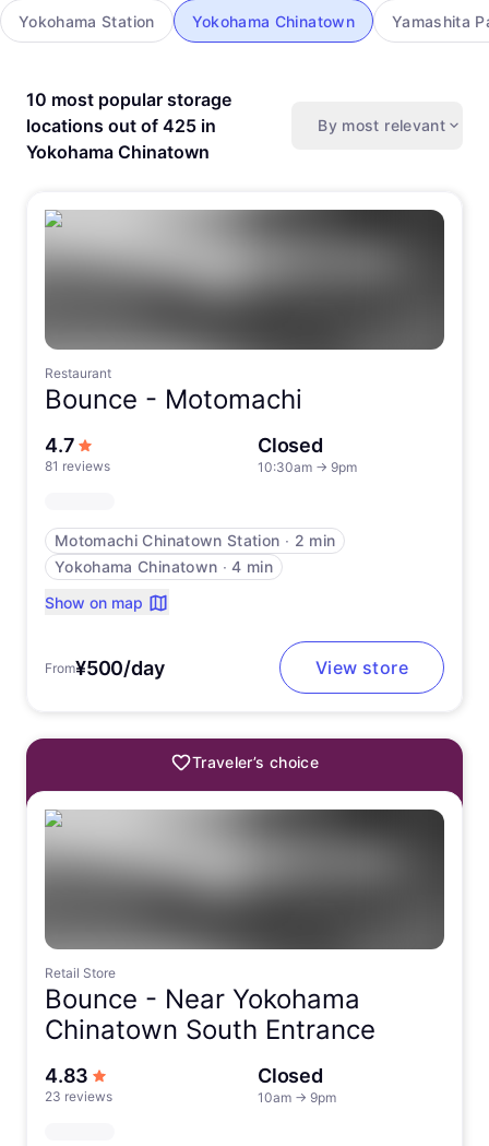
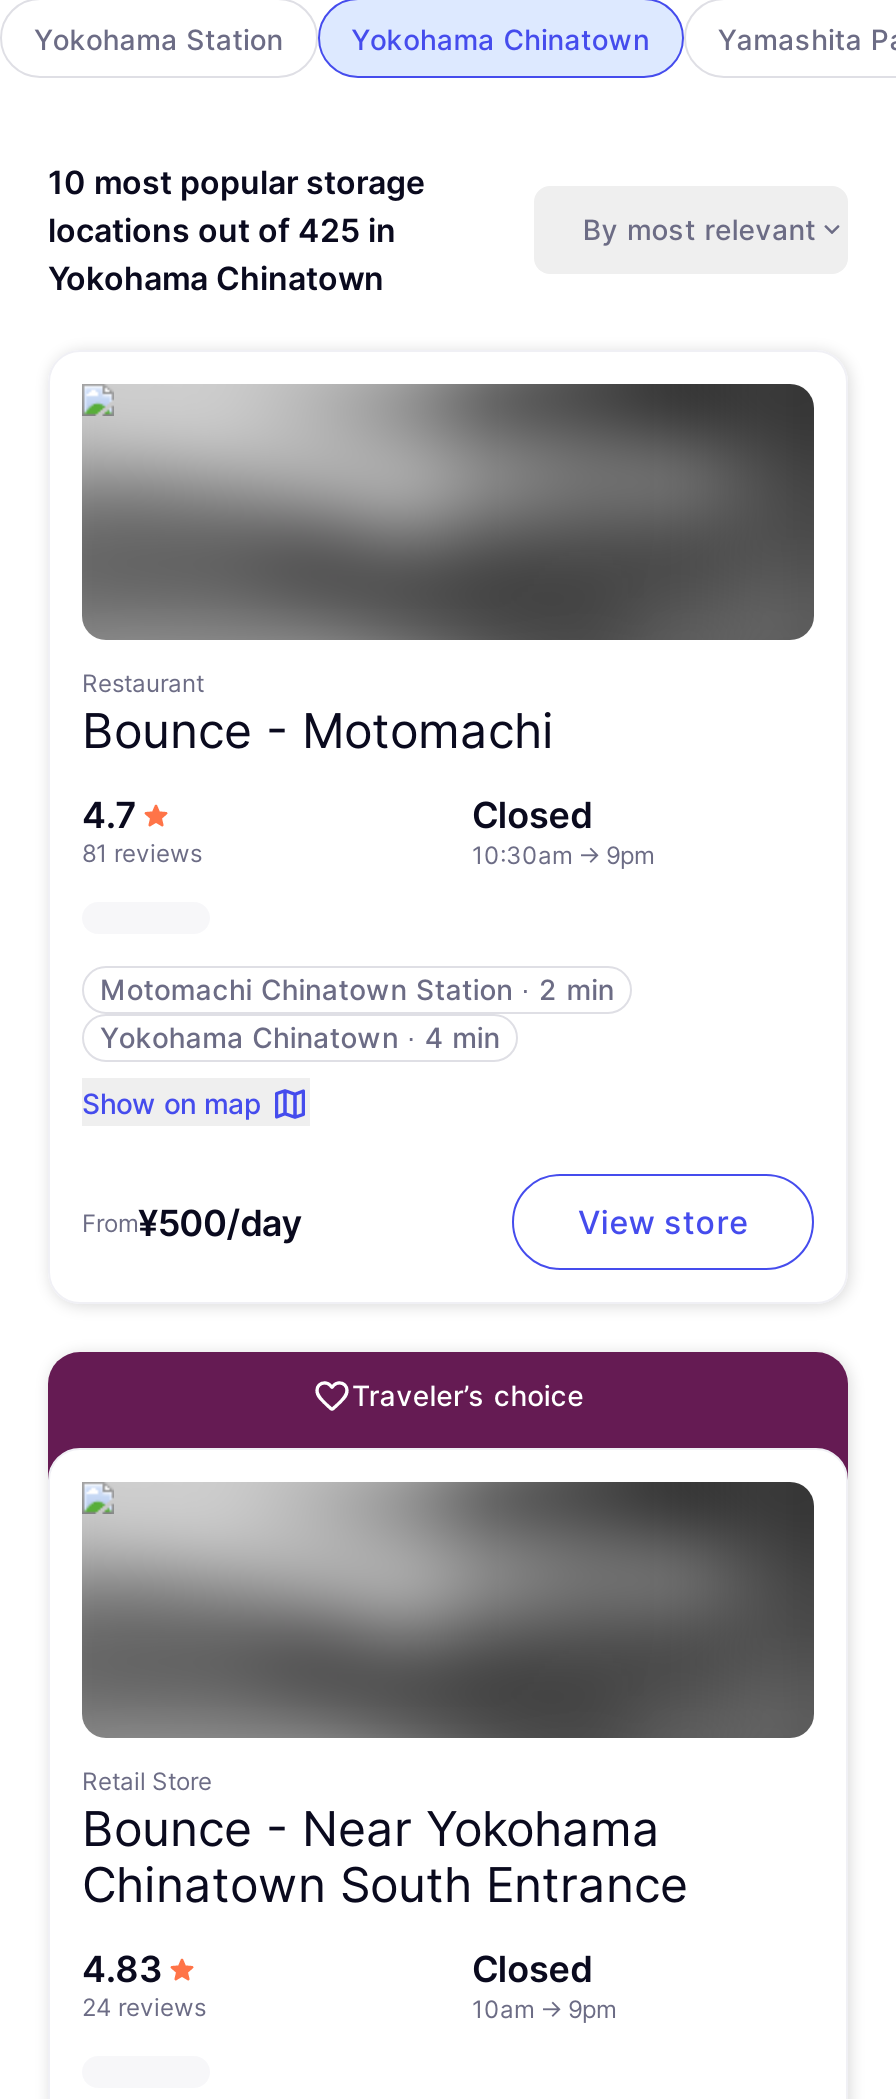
[45,1088,112,1104] 23 reviews -> [82,1992,206,2022] 24 reviews

